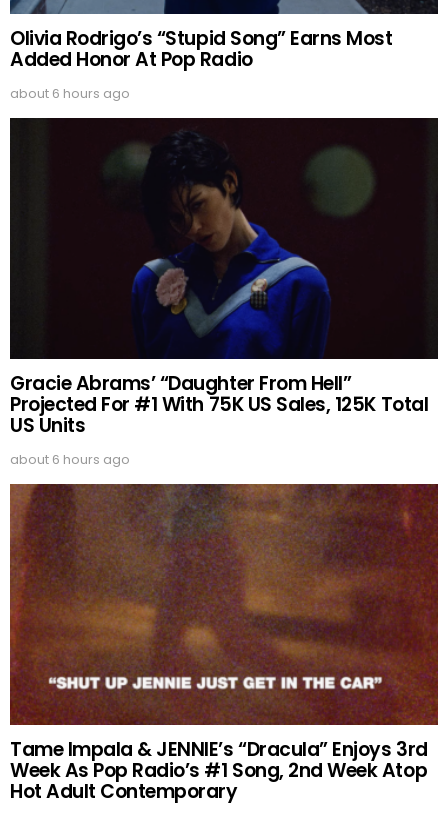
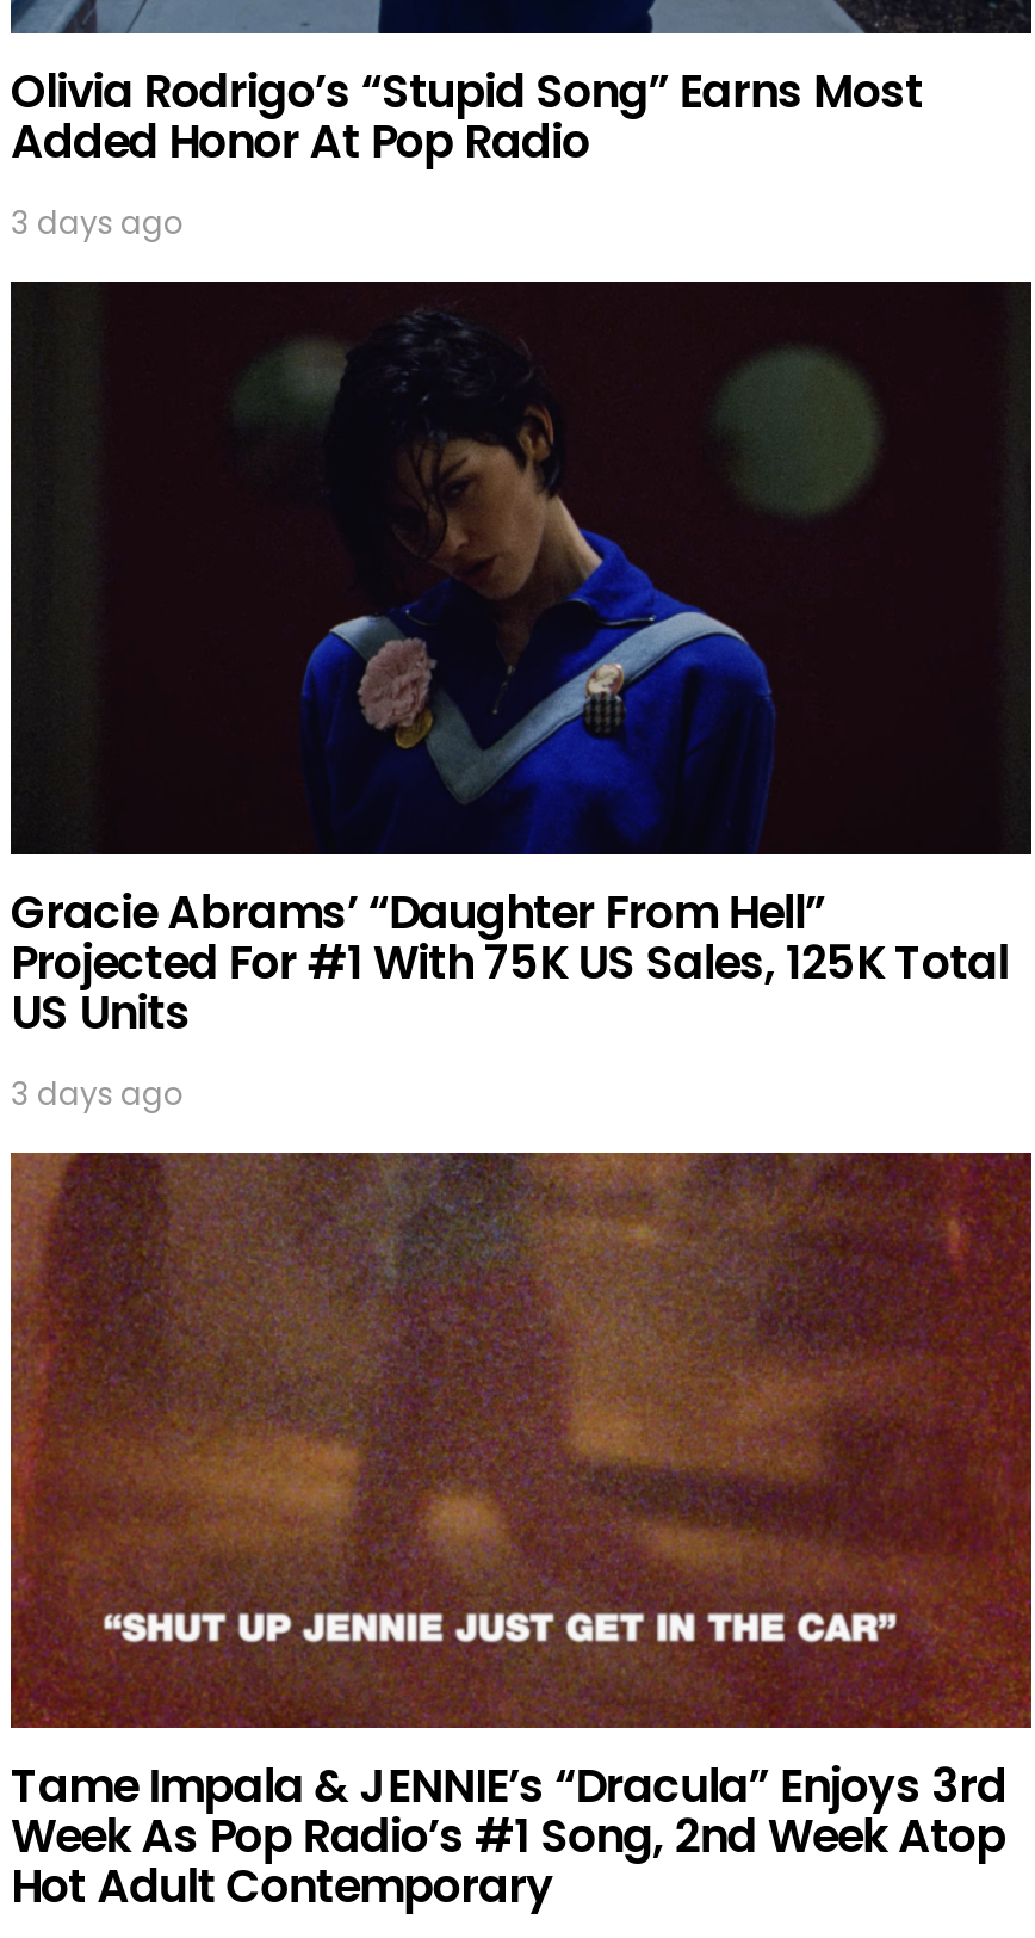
[10,84,130,103] about 6 hours ago -> [11,200,185,245] 3 days ago
[10,450,130,469] about 6 hours ago -> [11,1073,185,1118] 3 days ago

